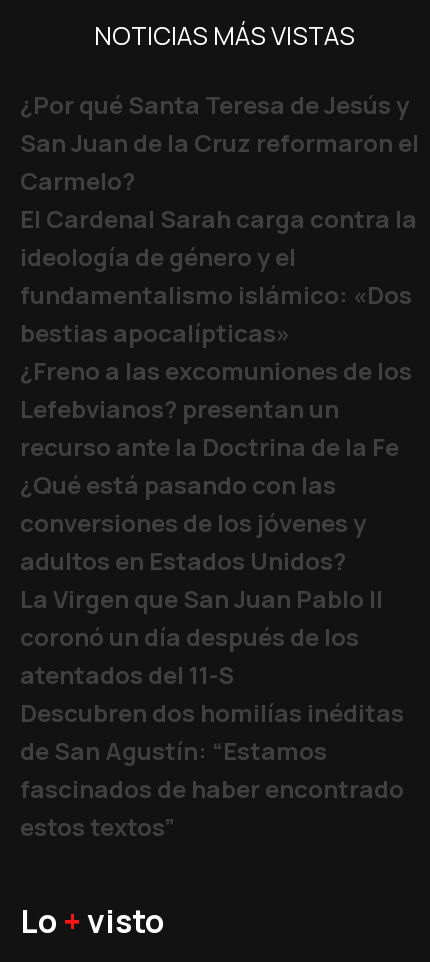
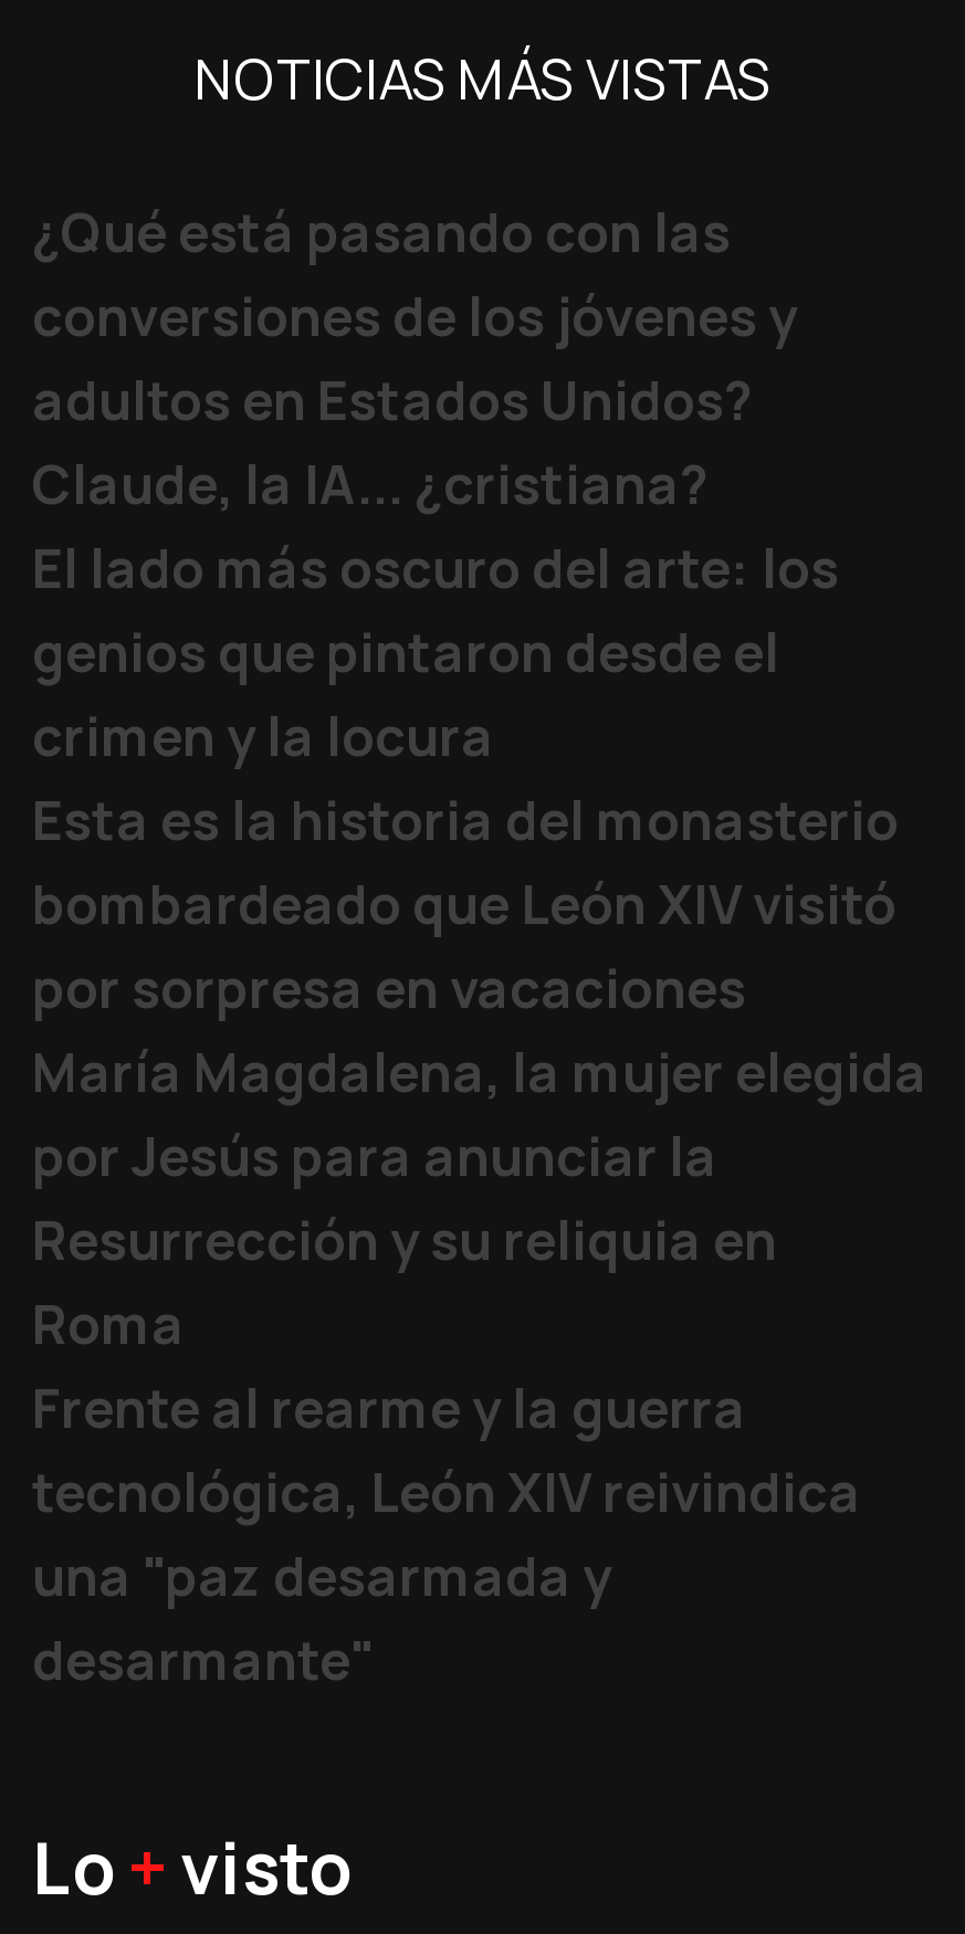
[20,88,419,463] ¿Por qué Santa Teresa de Jesús y | San Juan de la Cruz reformaron el | Carmelo? | El Cardenal Sarah carga contra la | ideología de género y el | fundamentalismo islámico: «Dos | bestias apocalípticas» | ¿Freno a las excomuniones de los | Lefebvianos? presentan un | recurso ante la Doctrina de la Fe -> none
moved [20,468,366,577] -> [32,195,797,435]: ¿Qué está pasando con las | conversiones de los jóvenes y | adultos en Estados Unidos?
[20,582,404,843] La Virgen que San Juan Pablo II | coronó un día después de los | atentados del 11-S | Descubren dos homilías inéditas | de San Agustín: “Estamos | fascinados de haber encontrado | estos textos” -> [32,446,927,1695] Claude, la IA... ¿cristiana? | El lado más oscuro del arte: los | genios que pintaron desde el | crimen y la locura | Esta es la historia del monasterio | bombardeado que León XIV visitó | por sorpresa en vacaciones | María Magdalena, la mujer elegida | por Jesús para anunciar la | Resurrección y su reliquia en | Roma | Frente al rearme y la guerra | tecnológica, León XIV reivindica | una "paz desarmada y | desarmante"

